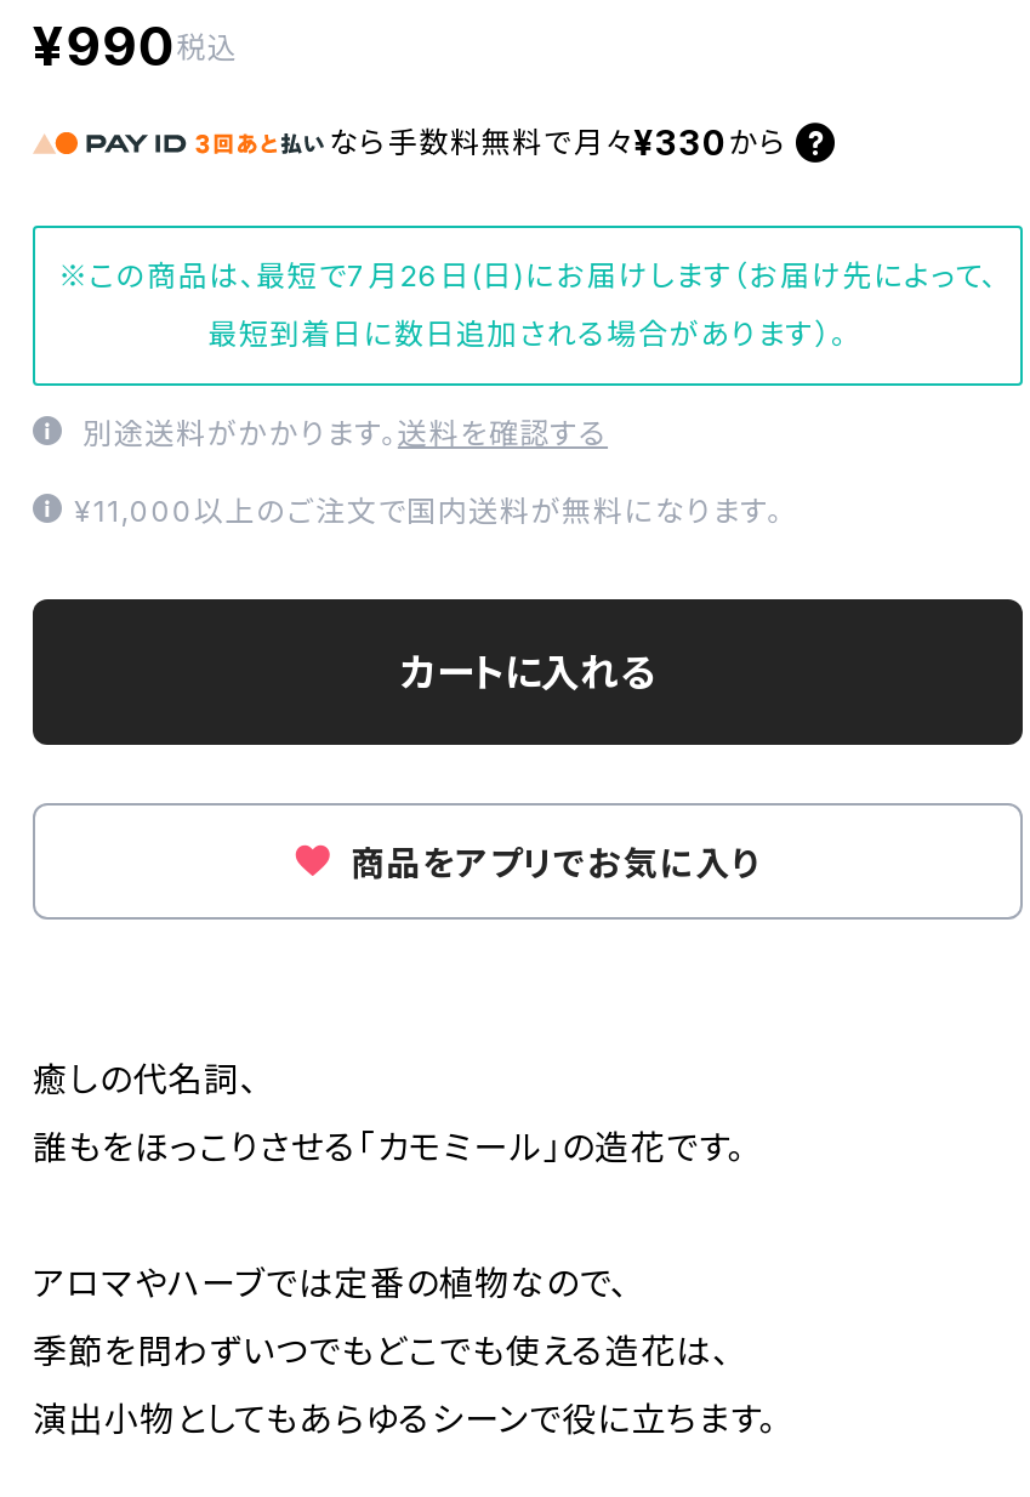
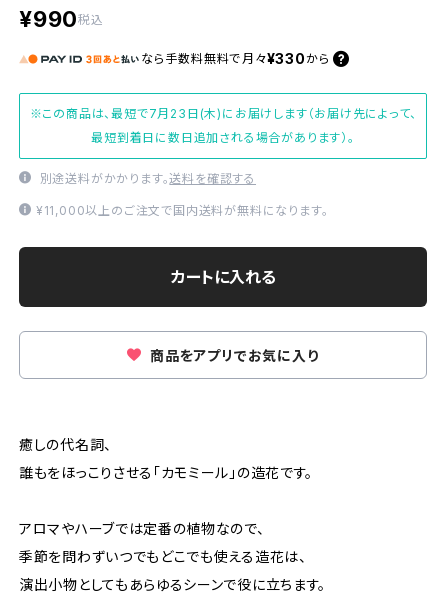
[58,257,997,294] ※この商品は、最短で7月26日(日)にお届けします（お届け先によって、 -> [29,106,416,121] ※この商品は、最短で7月23日(木)にお届けします（お届け先によって、

